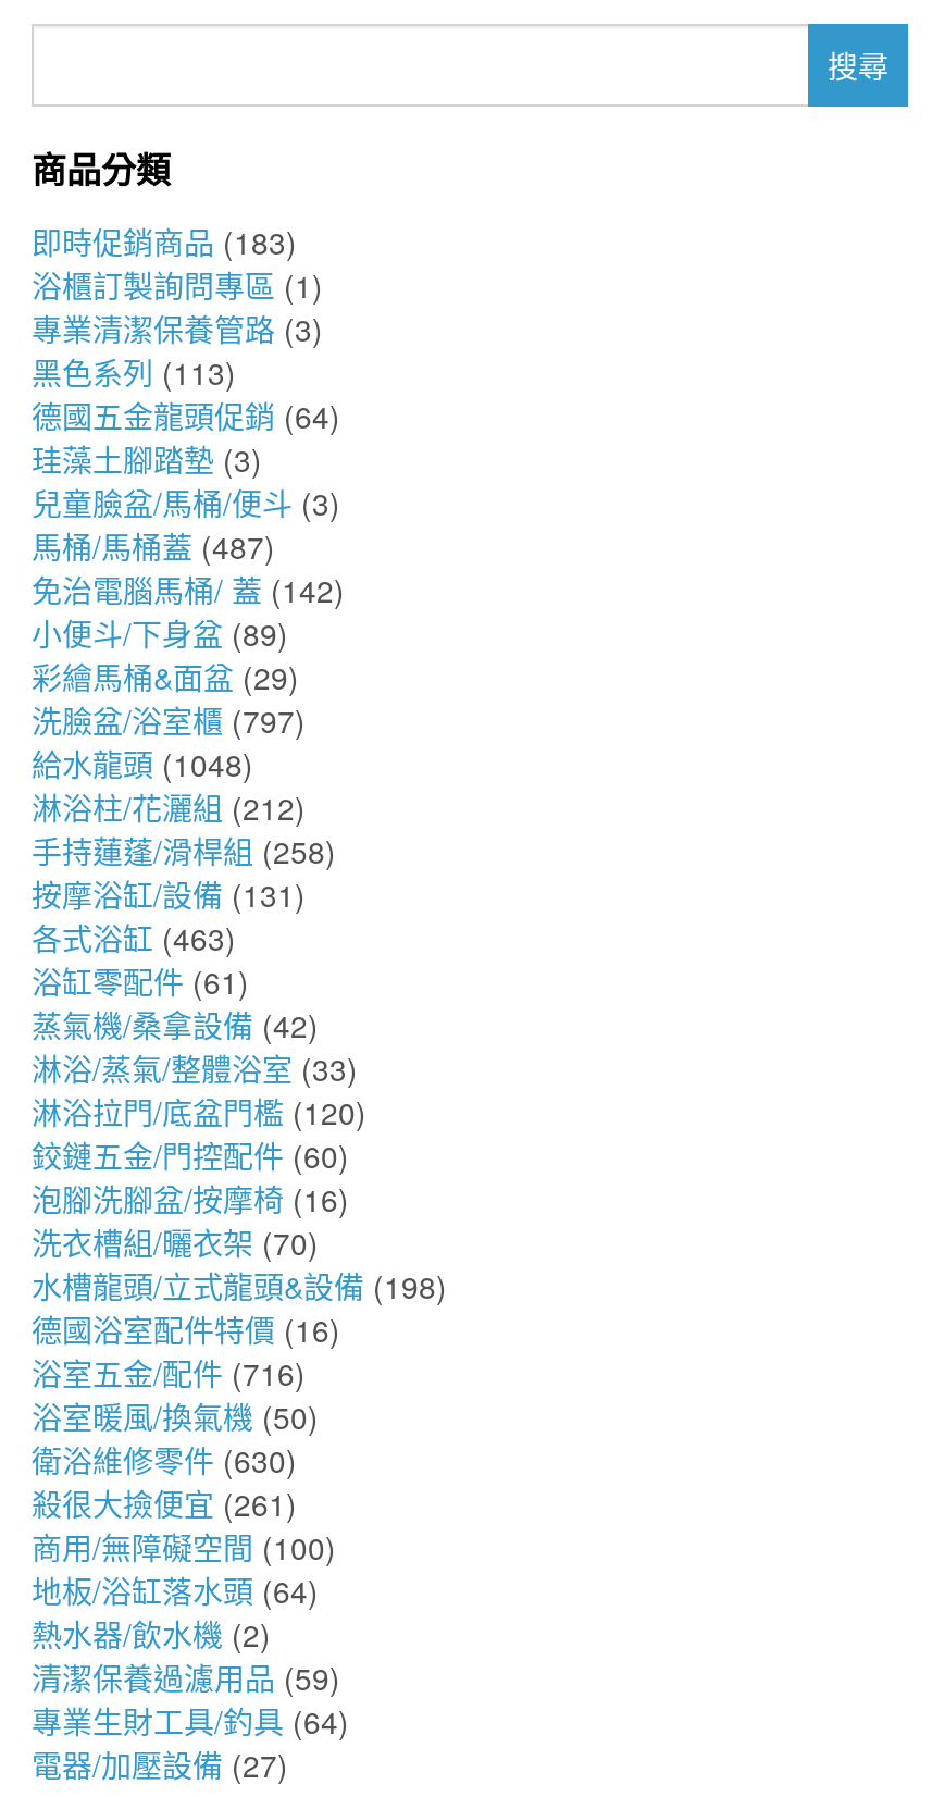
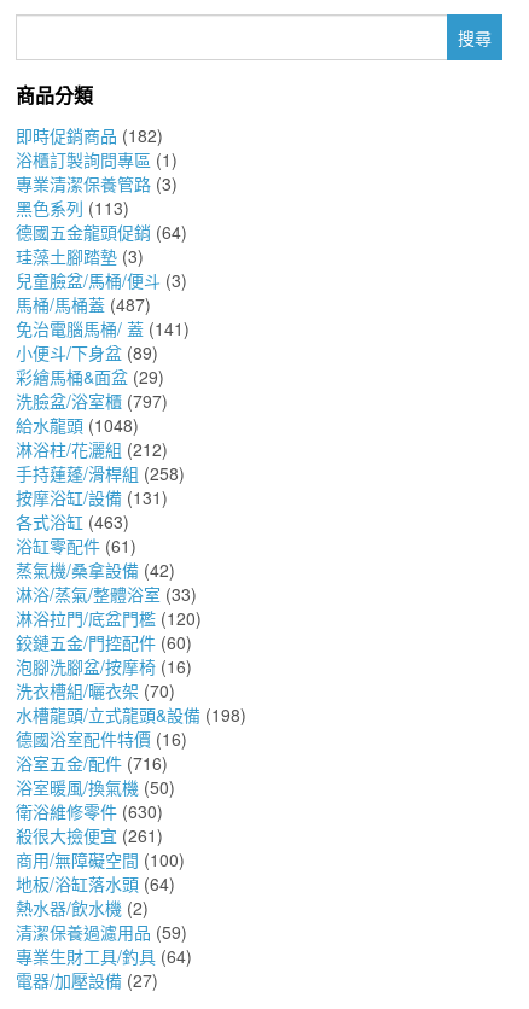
[32,220,297,264] 即時促銷商品 (183) -> [16,123,163,148] 即時促銷商品 (182)
[32,568,345,612] 免治電腦馬桶/ 蓋 (142) -> [16,317,190,341] 免治電腦馬桶/ 蓋 (141)

